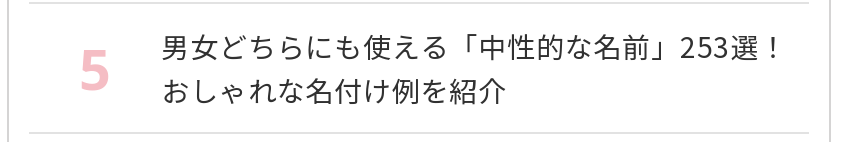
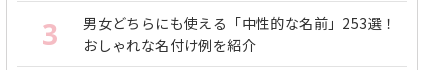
[79,26,788,110] 5 男女どちらにも使える「中性的な名前」253選！ おしゃれな名付け例を紹介 -> [42,13,396,55] 3 男女どちらにも使える「中性的な名前」253選！ おしゃれな名付け例を紹介

